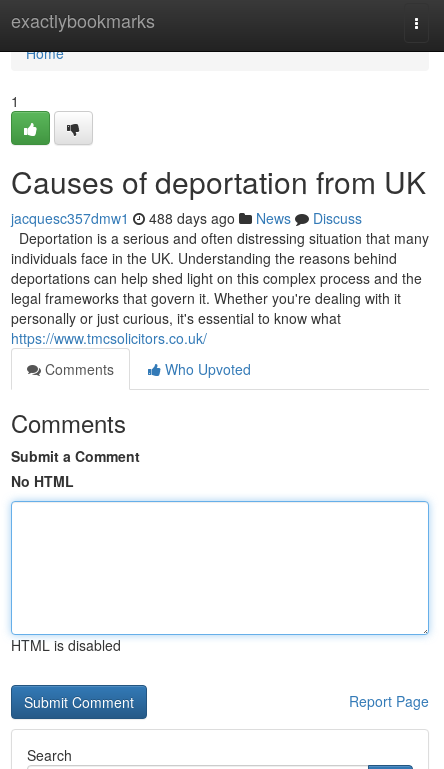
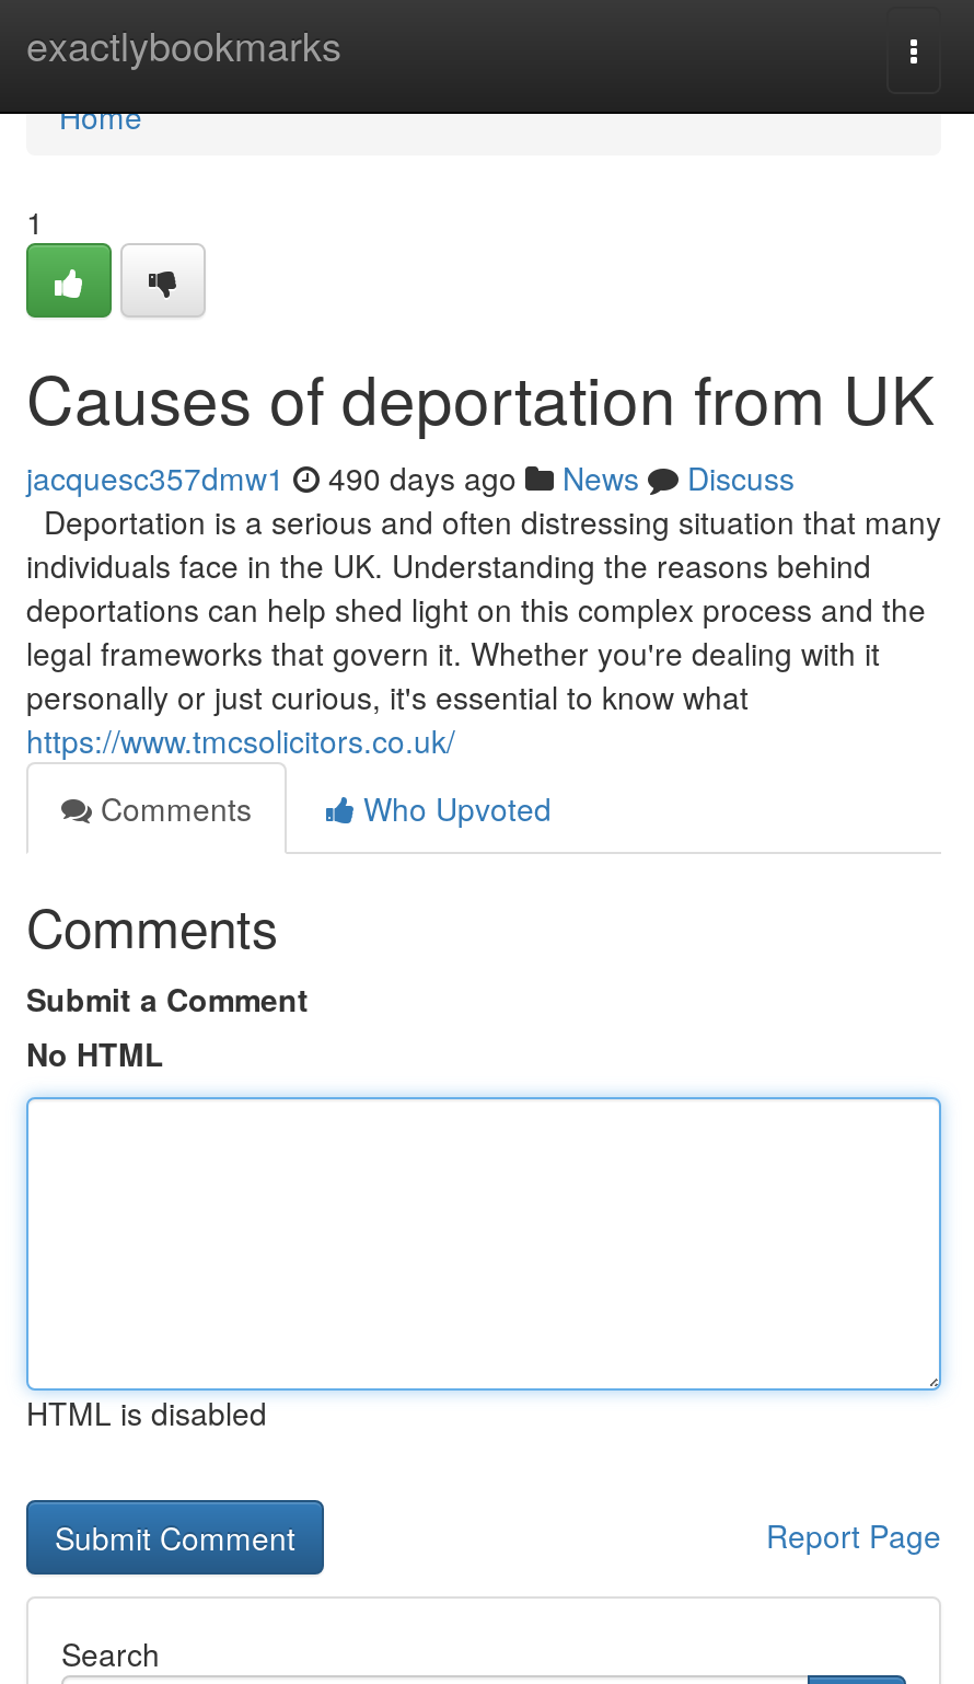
[11,208,362,228] jacquesc357dmw1 488 days ago News Discuss -> [26,455,795,499] jacquesc357dmw1 490 days ago News Discuss

